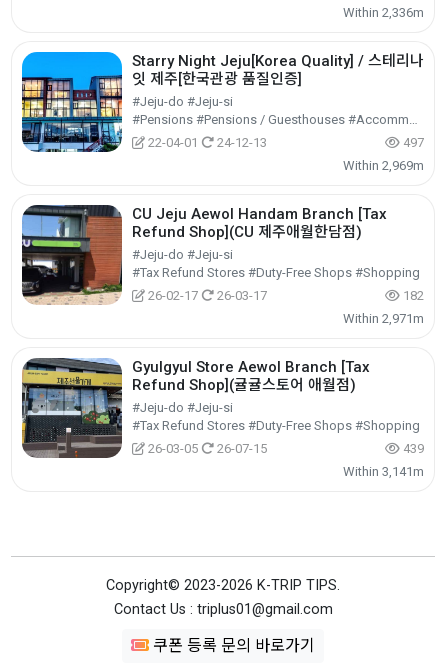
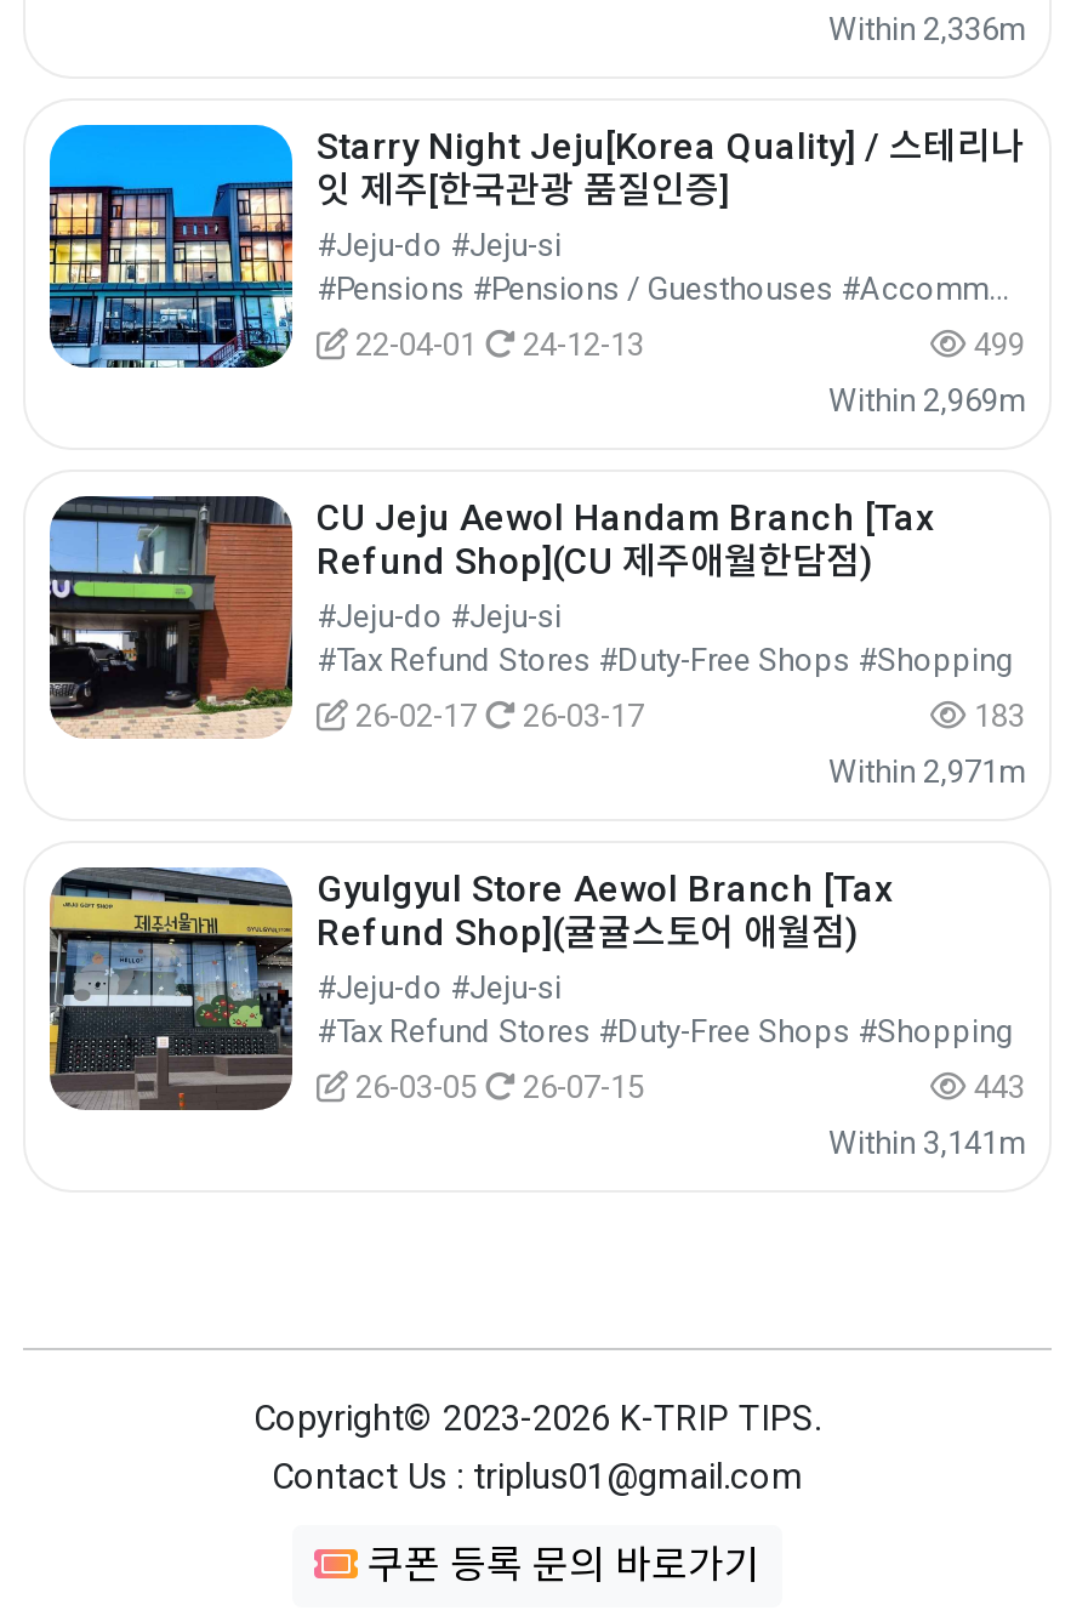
[400,135,424,150] 497 -> [967,327,1025,363] 499
[400,288,424,303] 182 -> [967,698,1025,735] 183
[400,441,424,456] 439 -> [967,1070,1025,1106] 443

